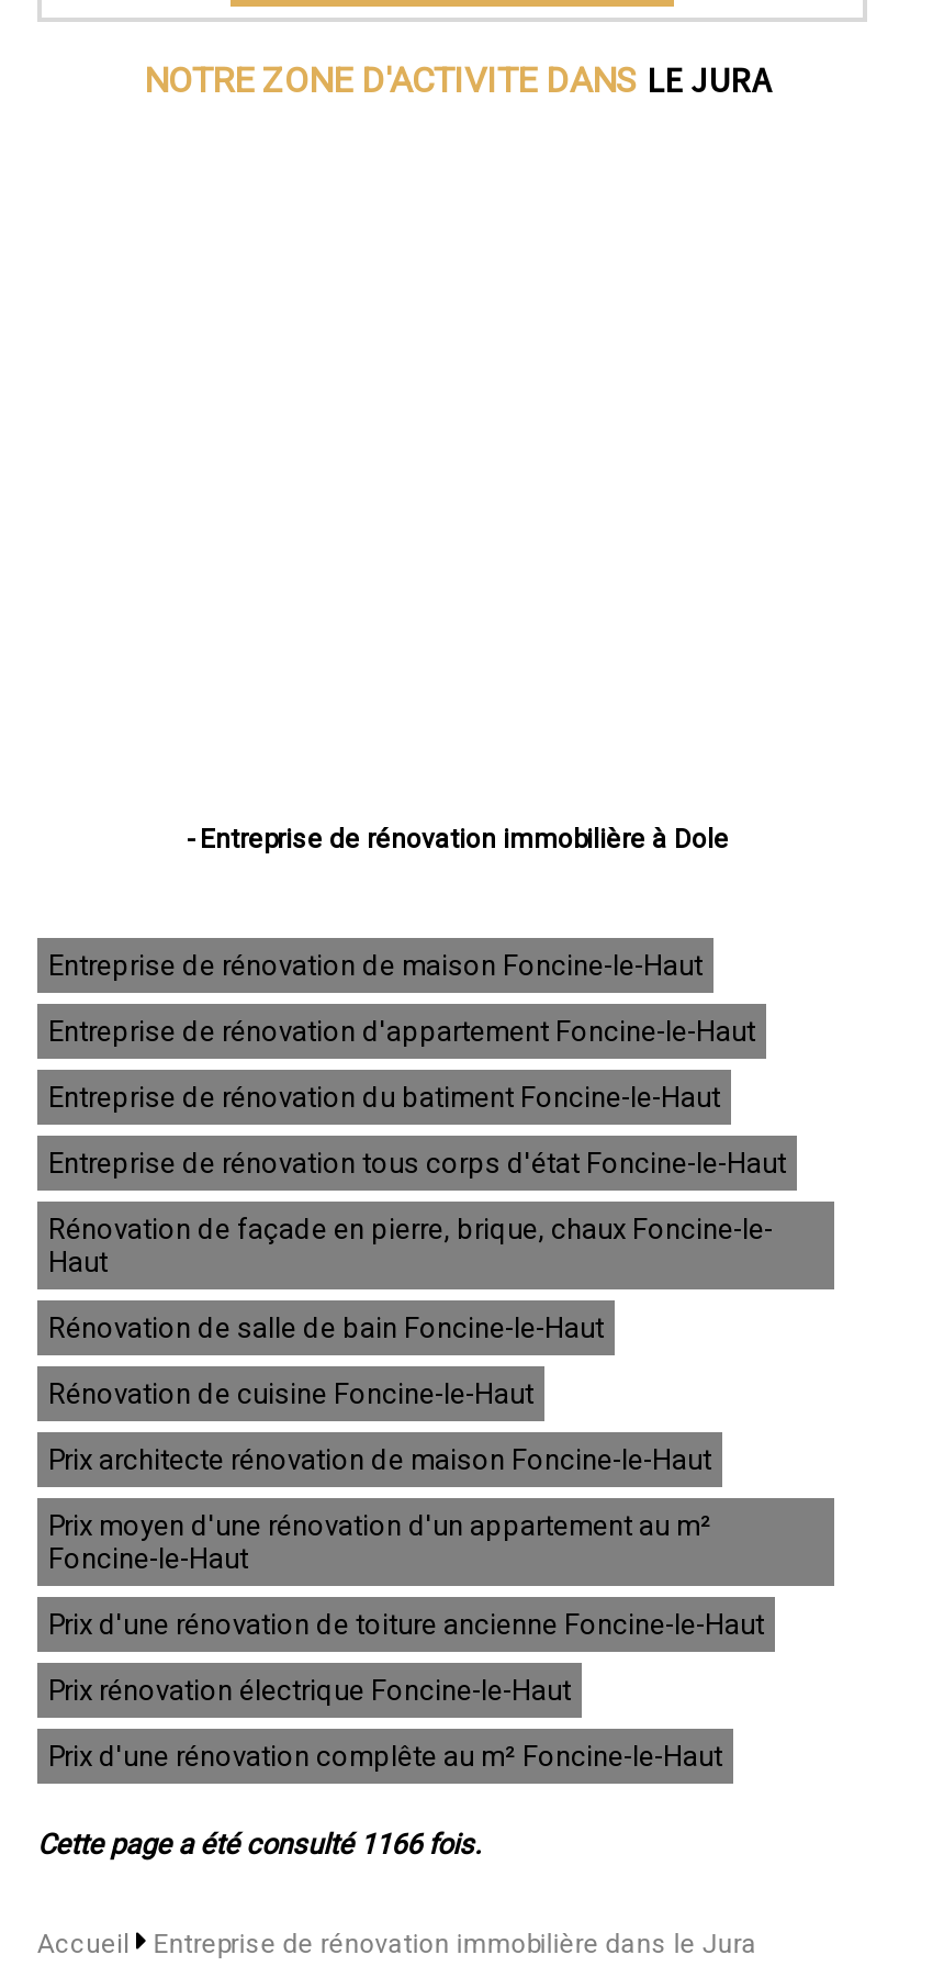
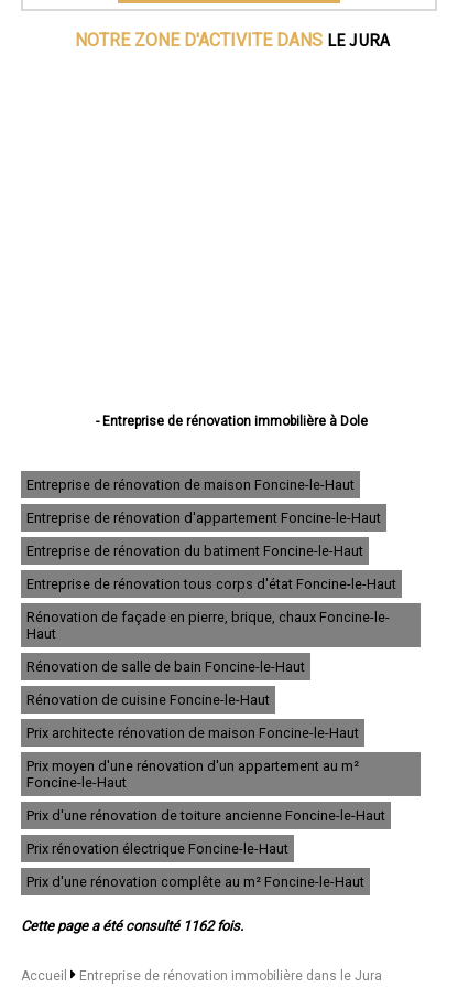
[37,1827,481,1859] Cette page a été consulté 1166 fois. -> [21,917,243,934] Cette page a été consulté 1162 fois.

